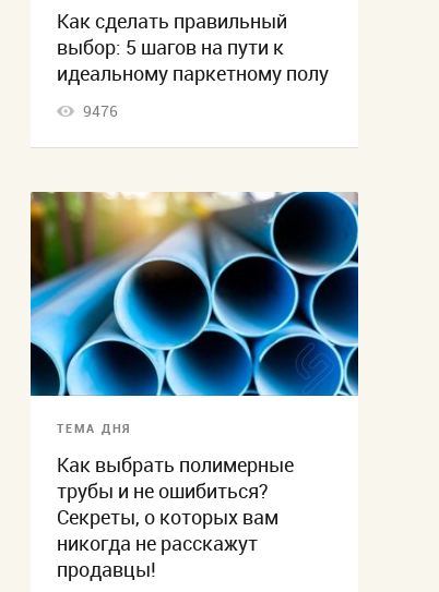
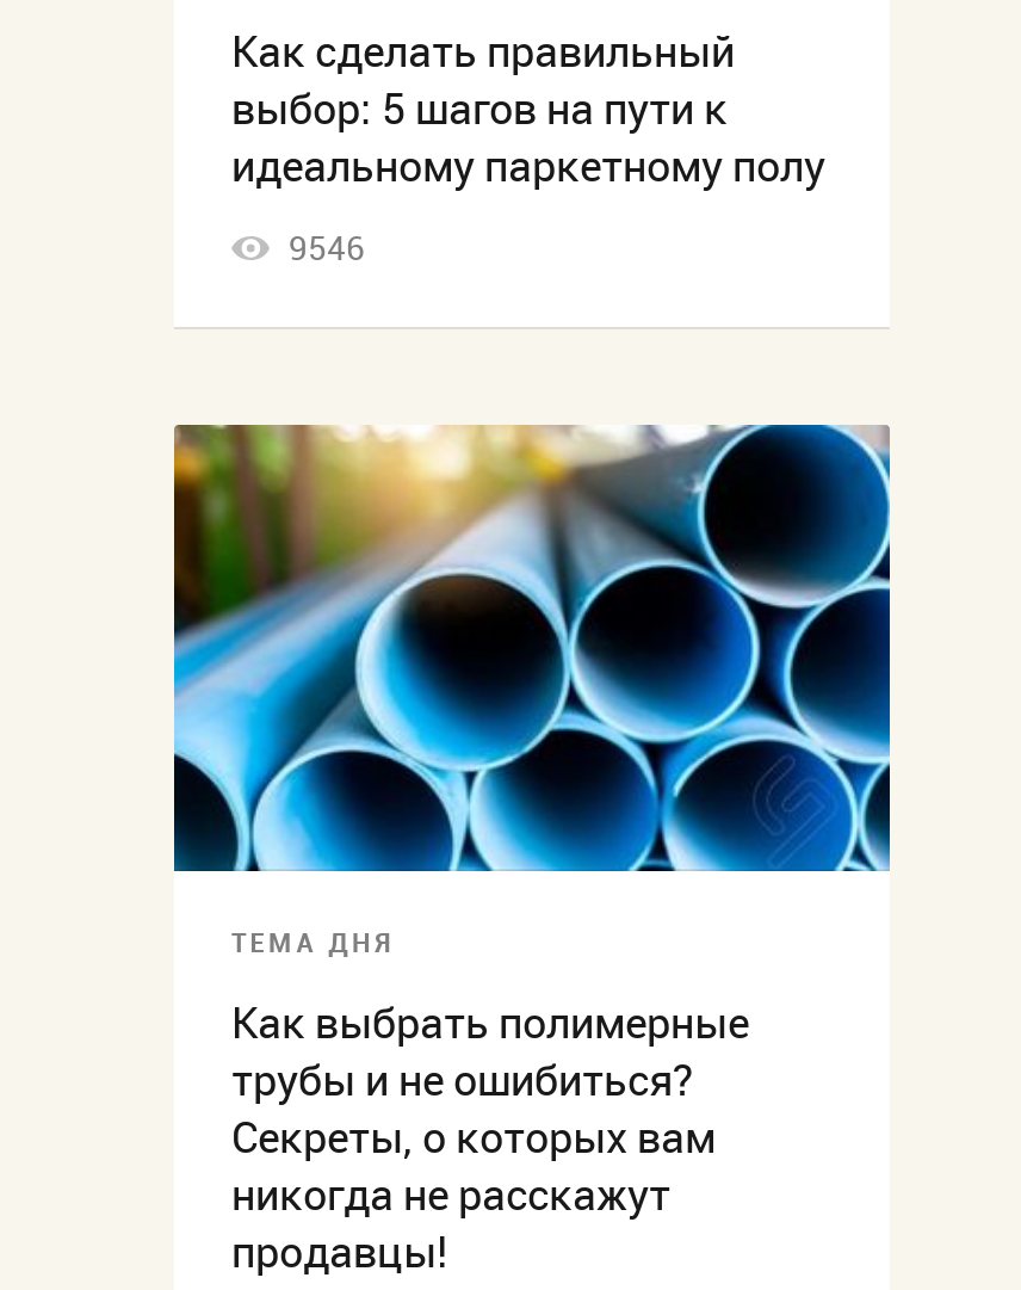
[83,102,118,120] 9476 -> [289,229,365,267] 9546

